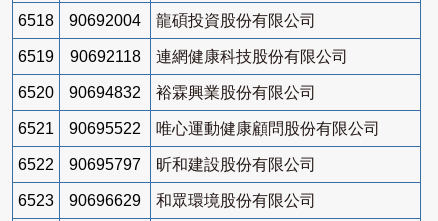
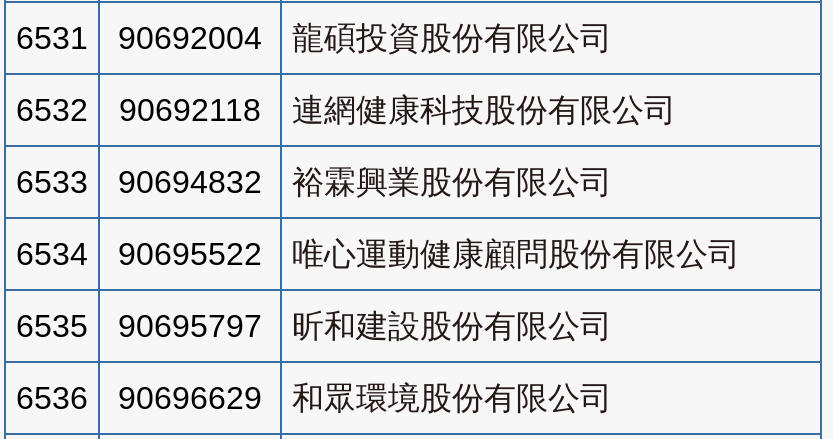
[18,12,316,29] 6518 90692004 龍碩投資股份有限公司 -> [16,21,612,55] 6531 90692004 龍碩投資股份有限公司
[18,48,348,65] 6519 90692118 連網健康科技股份有限公司 -> [16,93,676,127] 6532 90692118 連網健康科技股份有限公司
[18,84,316,101] 6520 90694832 裕霖興業股份有限公司 -> [16,165,612,199] 6533 90694832 裕霖興業股份有限公司
[18,120,380,137] 6521 90695522 唯心運動健康顧問股份有限公司 -> [16,237,740,271] 6534 90695522 唯心運動健康顧問股份有限公司
[18,156,316,173] 6522 90695797 昕和建設股份有限公司 -> [16,309,612,343] 6535 90695797 昕和建設股份有限公司
[18,192,316,209] 6523 90696629 和眾環境股份有限公司 -> [16,381,612,415] 6536 90696629 和眾環境股份有限公司

